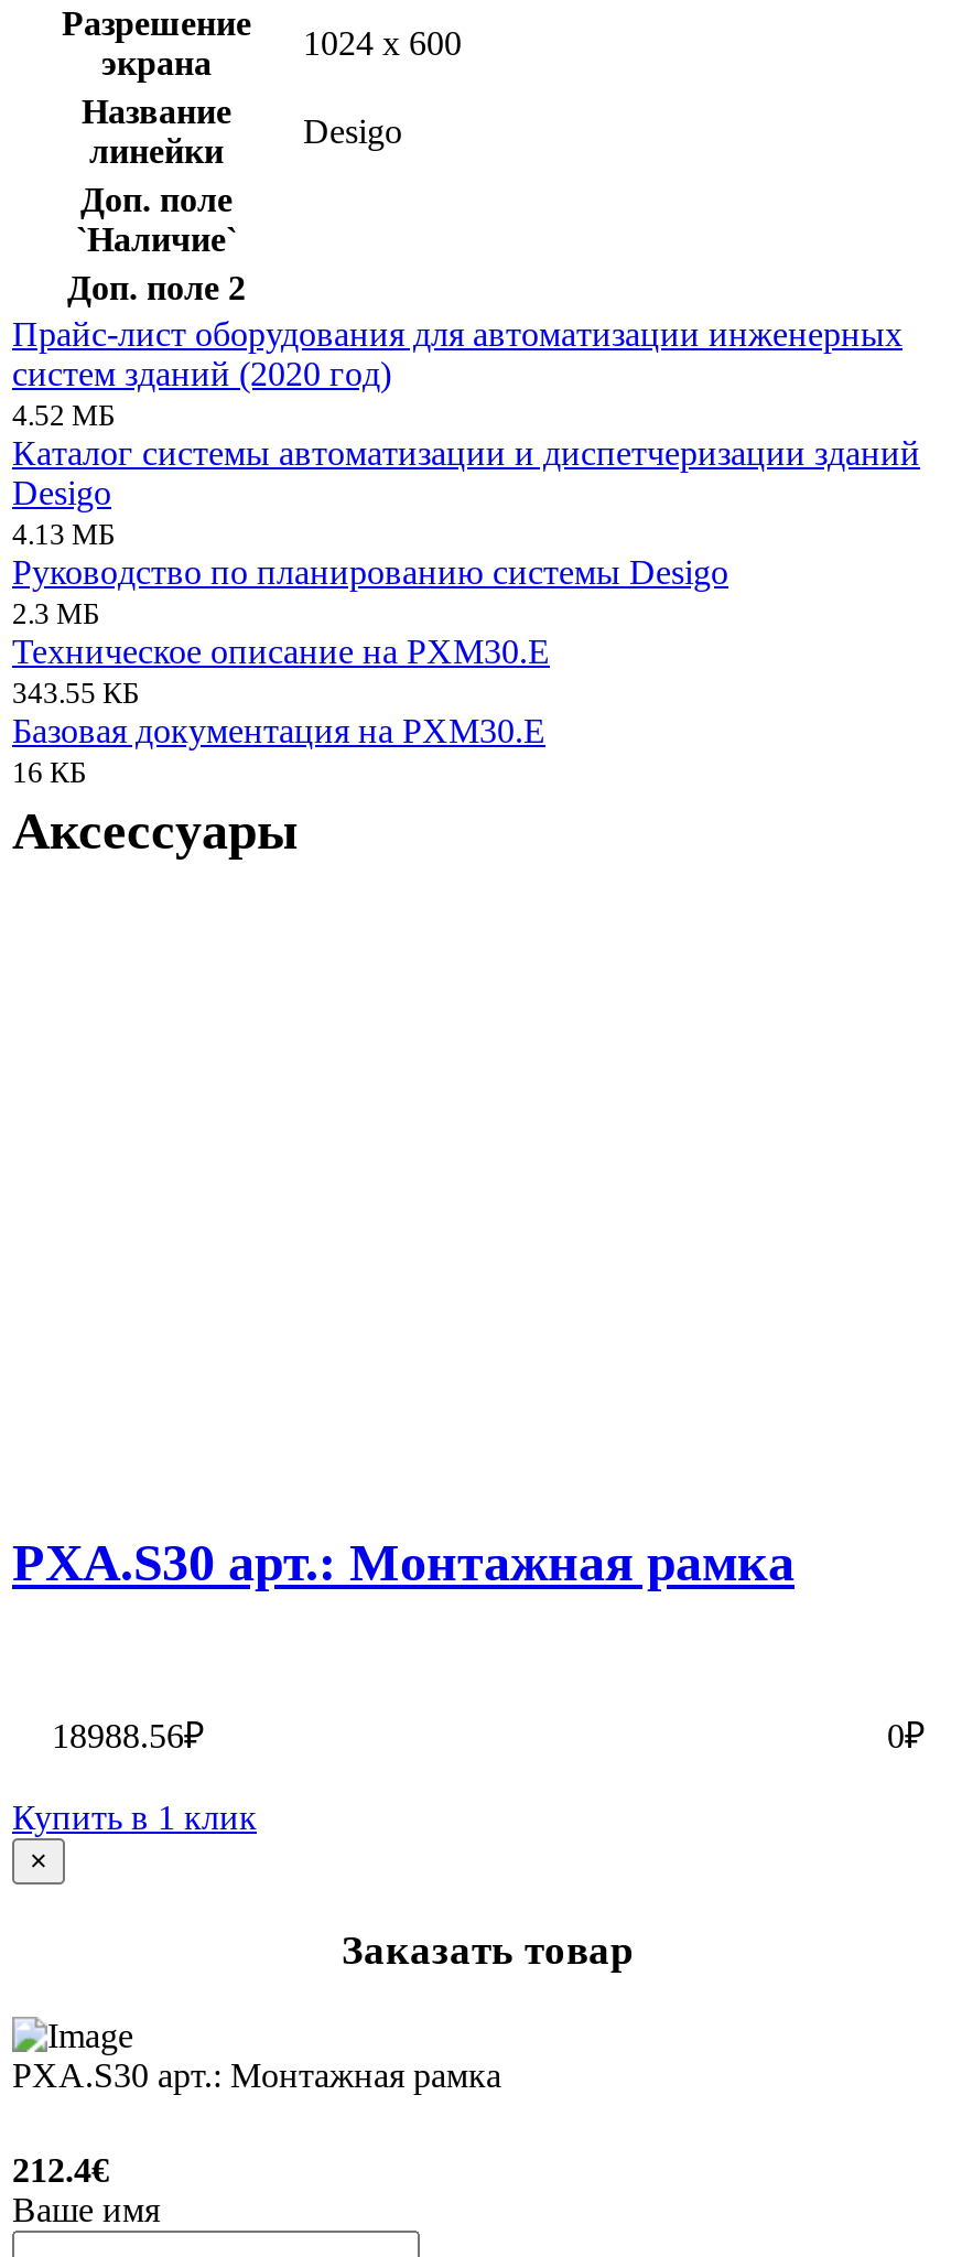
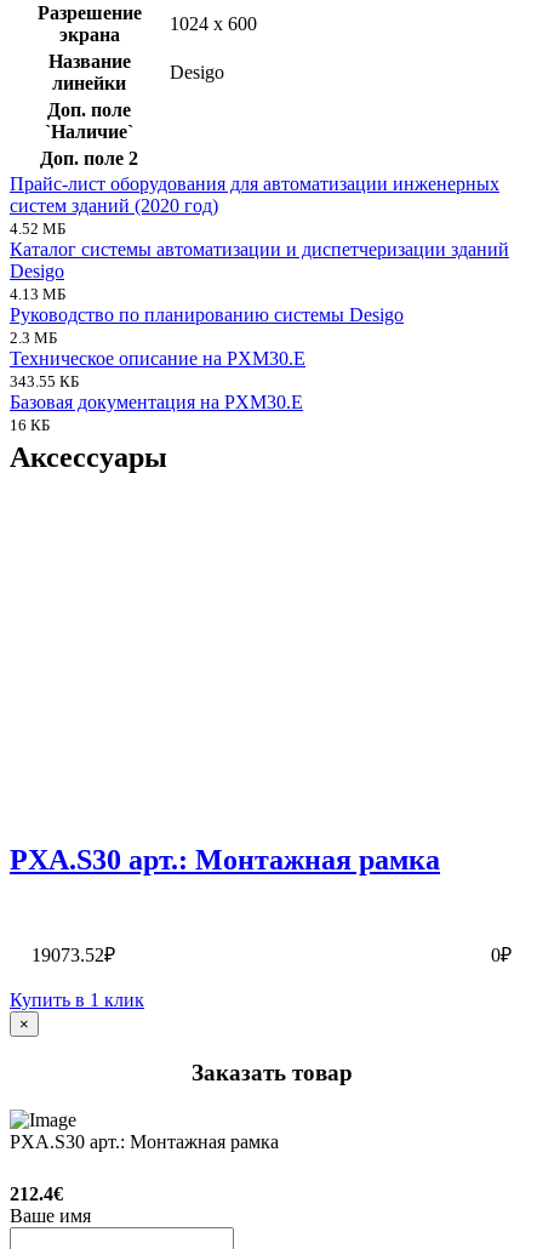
[52,1718,204,1755] 18988.56₽ -> [32,945,115,966] 19073.52₽

